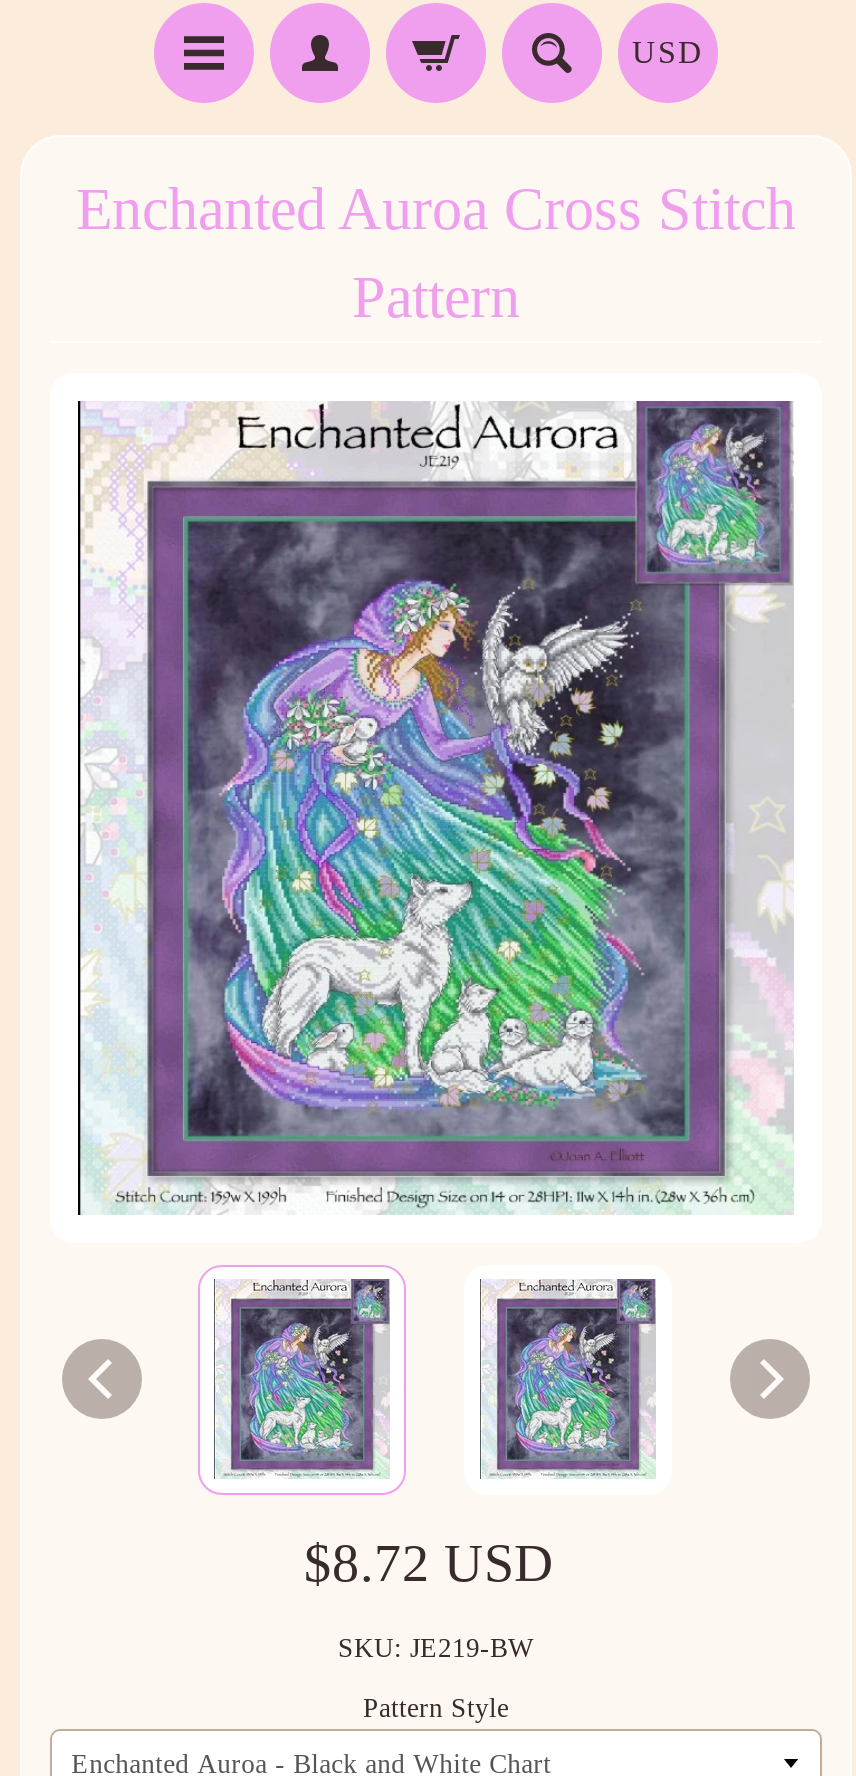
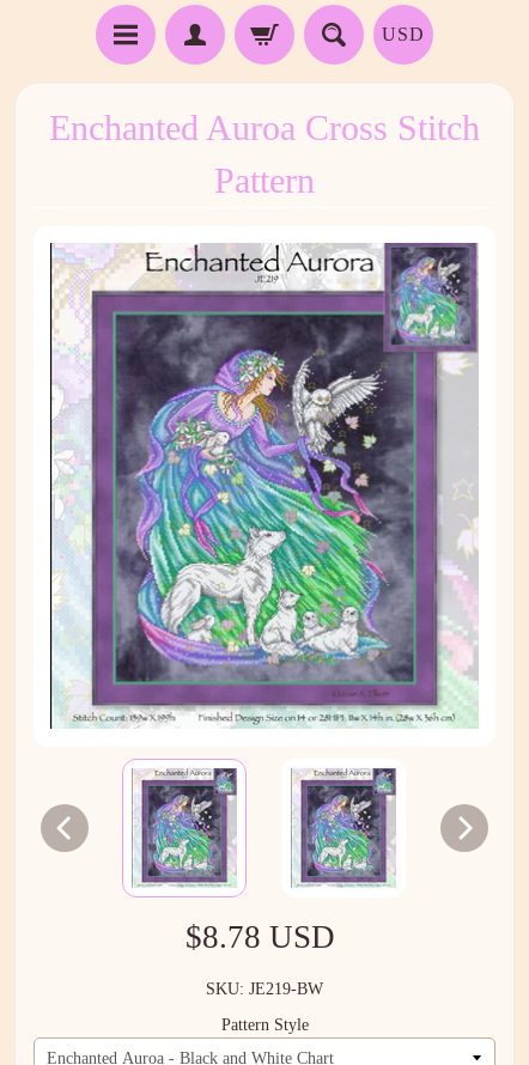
[304,1533,554,1593] $8.72 USD -> [186,919,335,955] $8.78 USD

